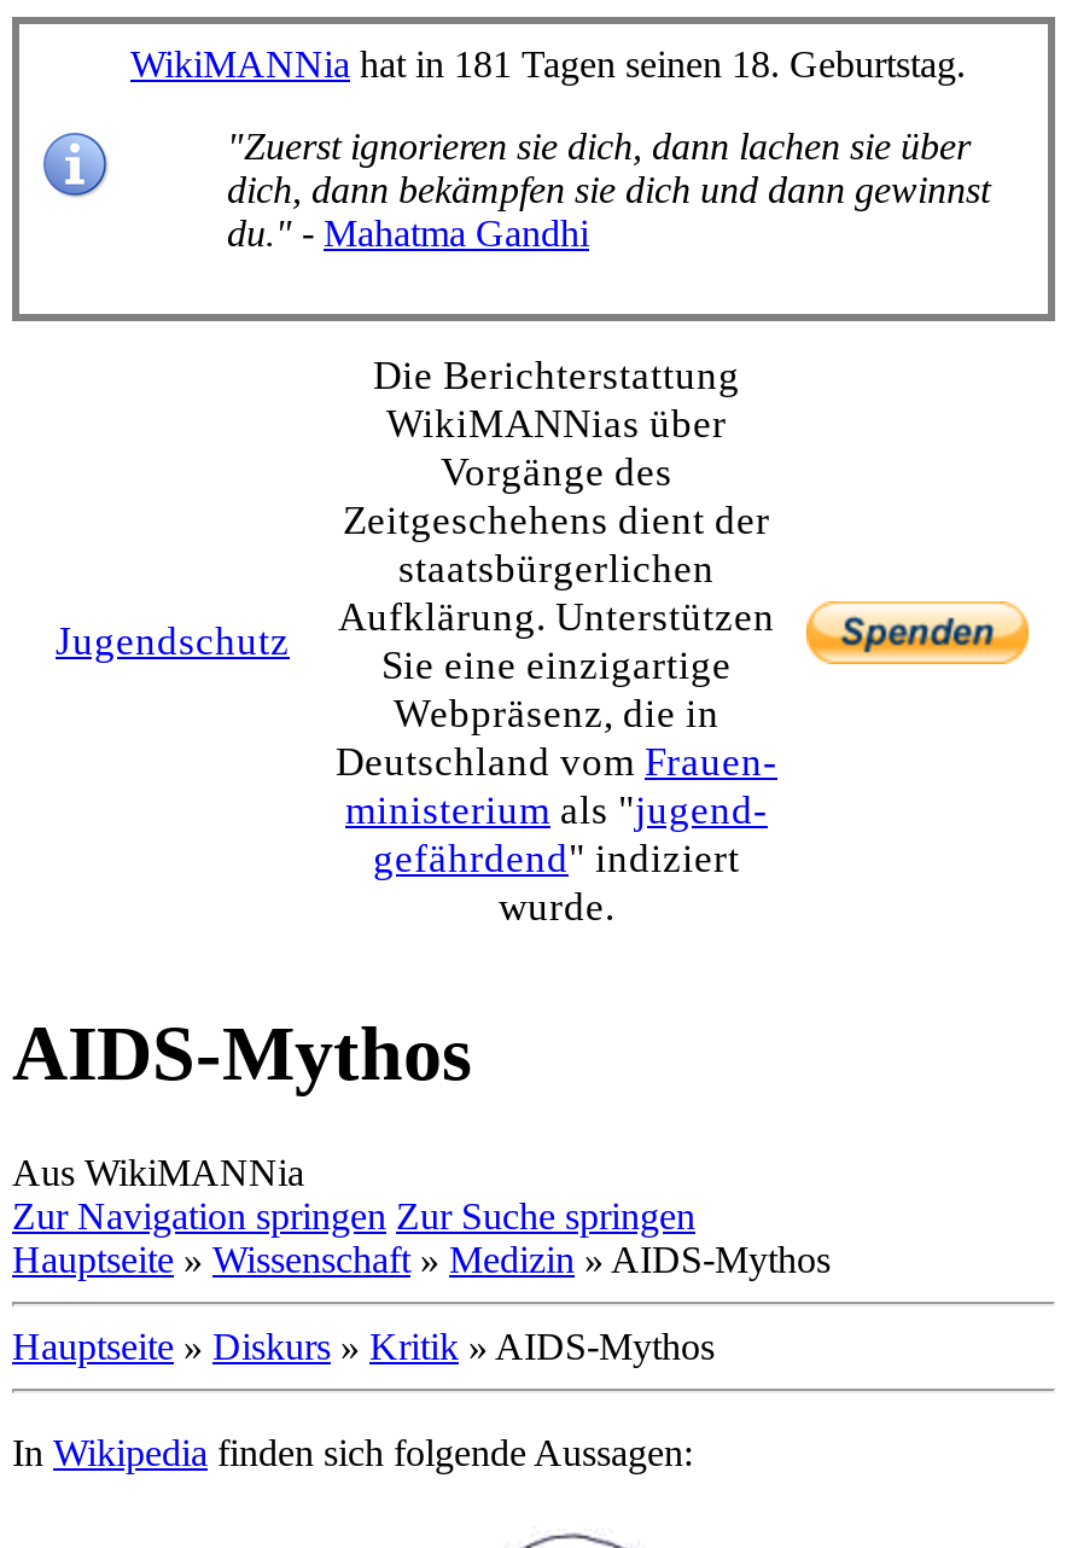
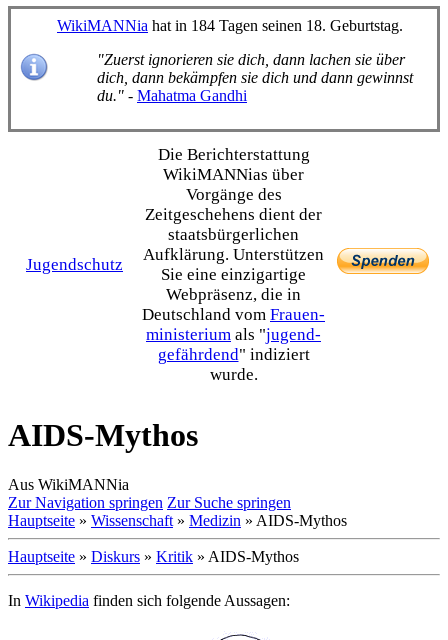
[130,43,966,85] WikiMANNia hat in 181 Tagen seinen 18. Geburtstag. -> [57,17,403,34] WikiMANNia hat in 184 Tagen seinen 18. Geburtstag.

